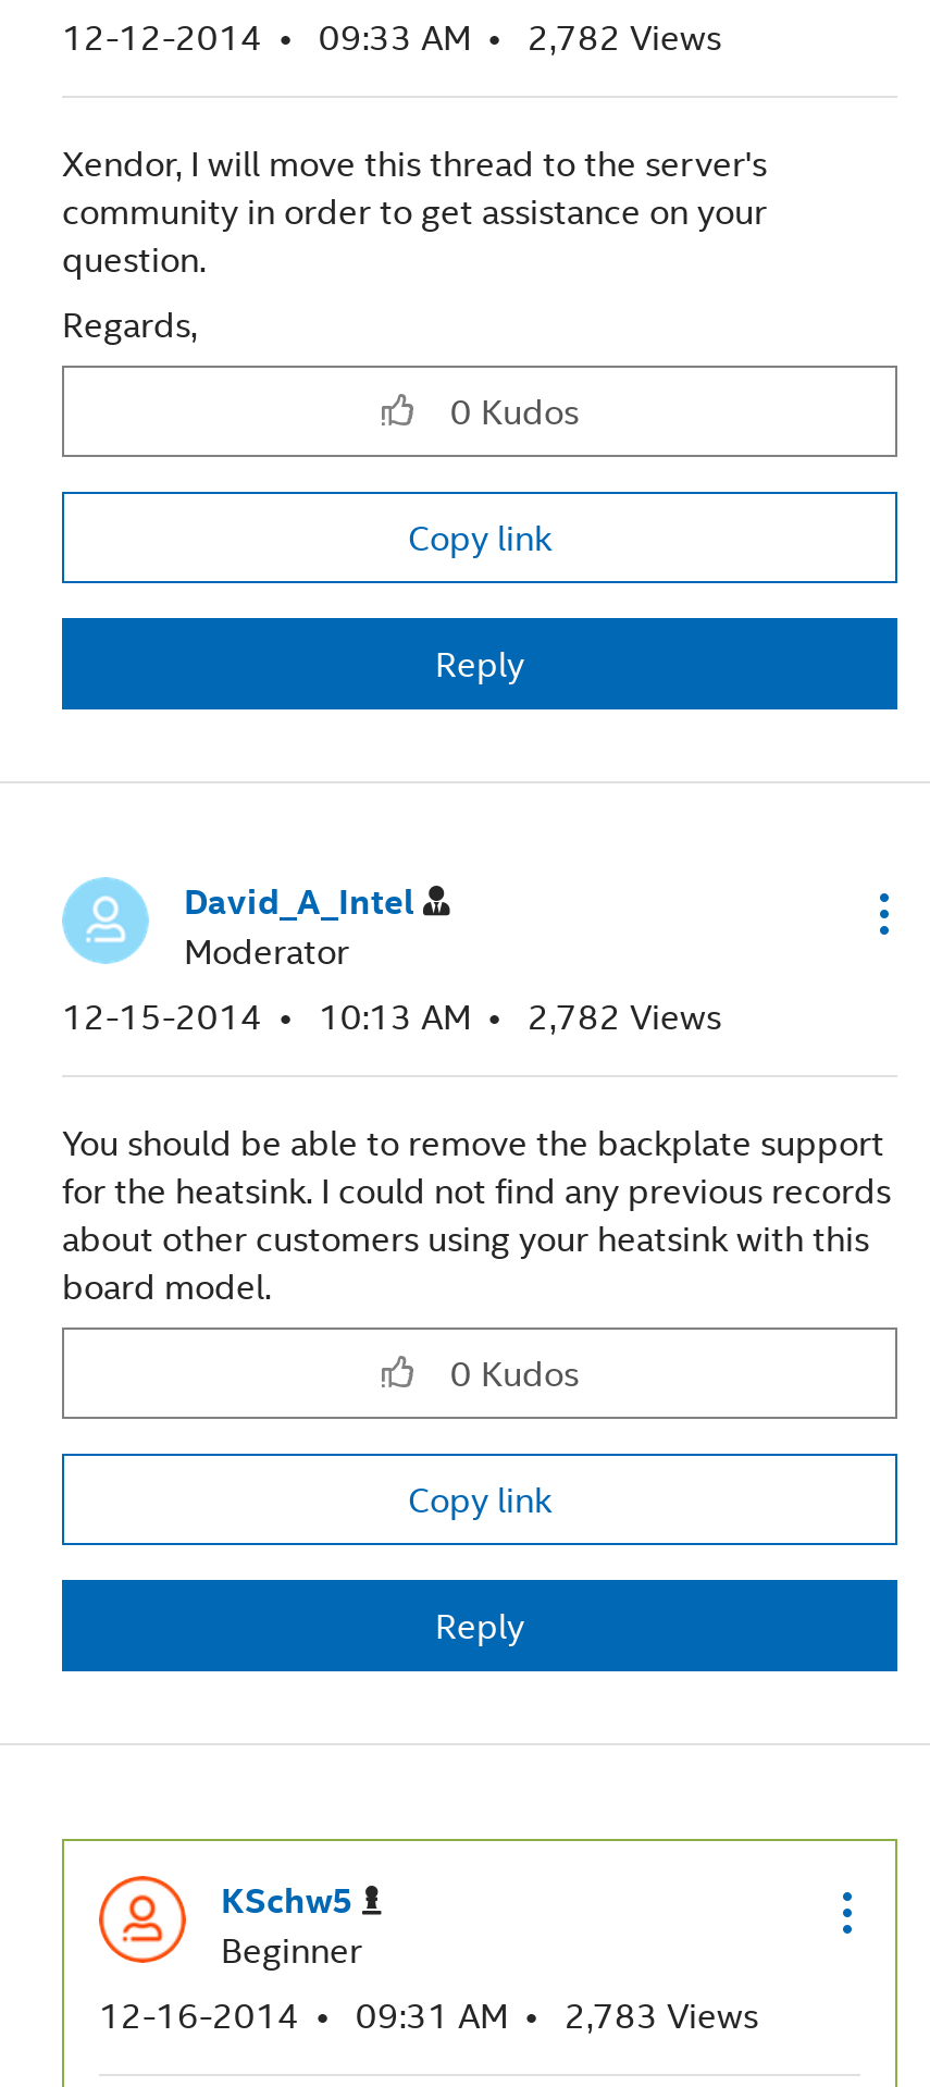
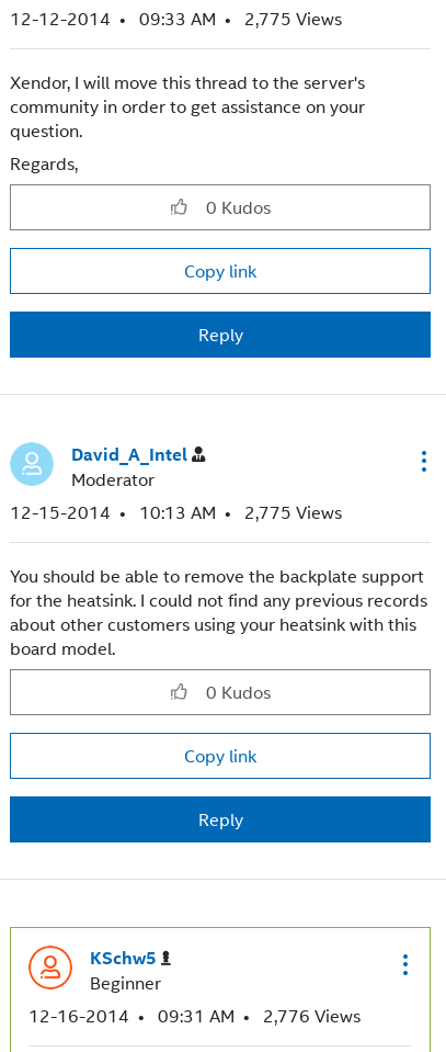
[62,11,721,61] 12-12-2014 09:33 AM 2,782 Views -> [10,5,342,31] 12-12-2014 09:33 AM 2,775 Views
[62,990,721,1040] 12-15-2014 10:13 AM 2,782 Views -> [10,499,342,524] 12-15-2014 10:13 AM 2,775 Views
[99,1989,758,2039] 12-16-2014 09:31 AM 2,783 Views -> [28,1003,361,1028] 12-16-2014 09:31 AM 2,776 Views

